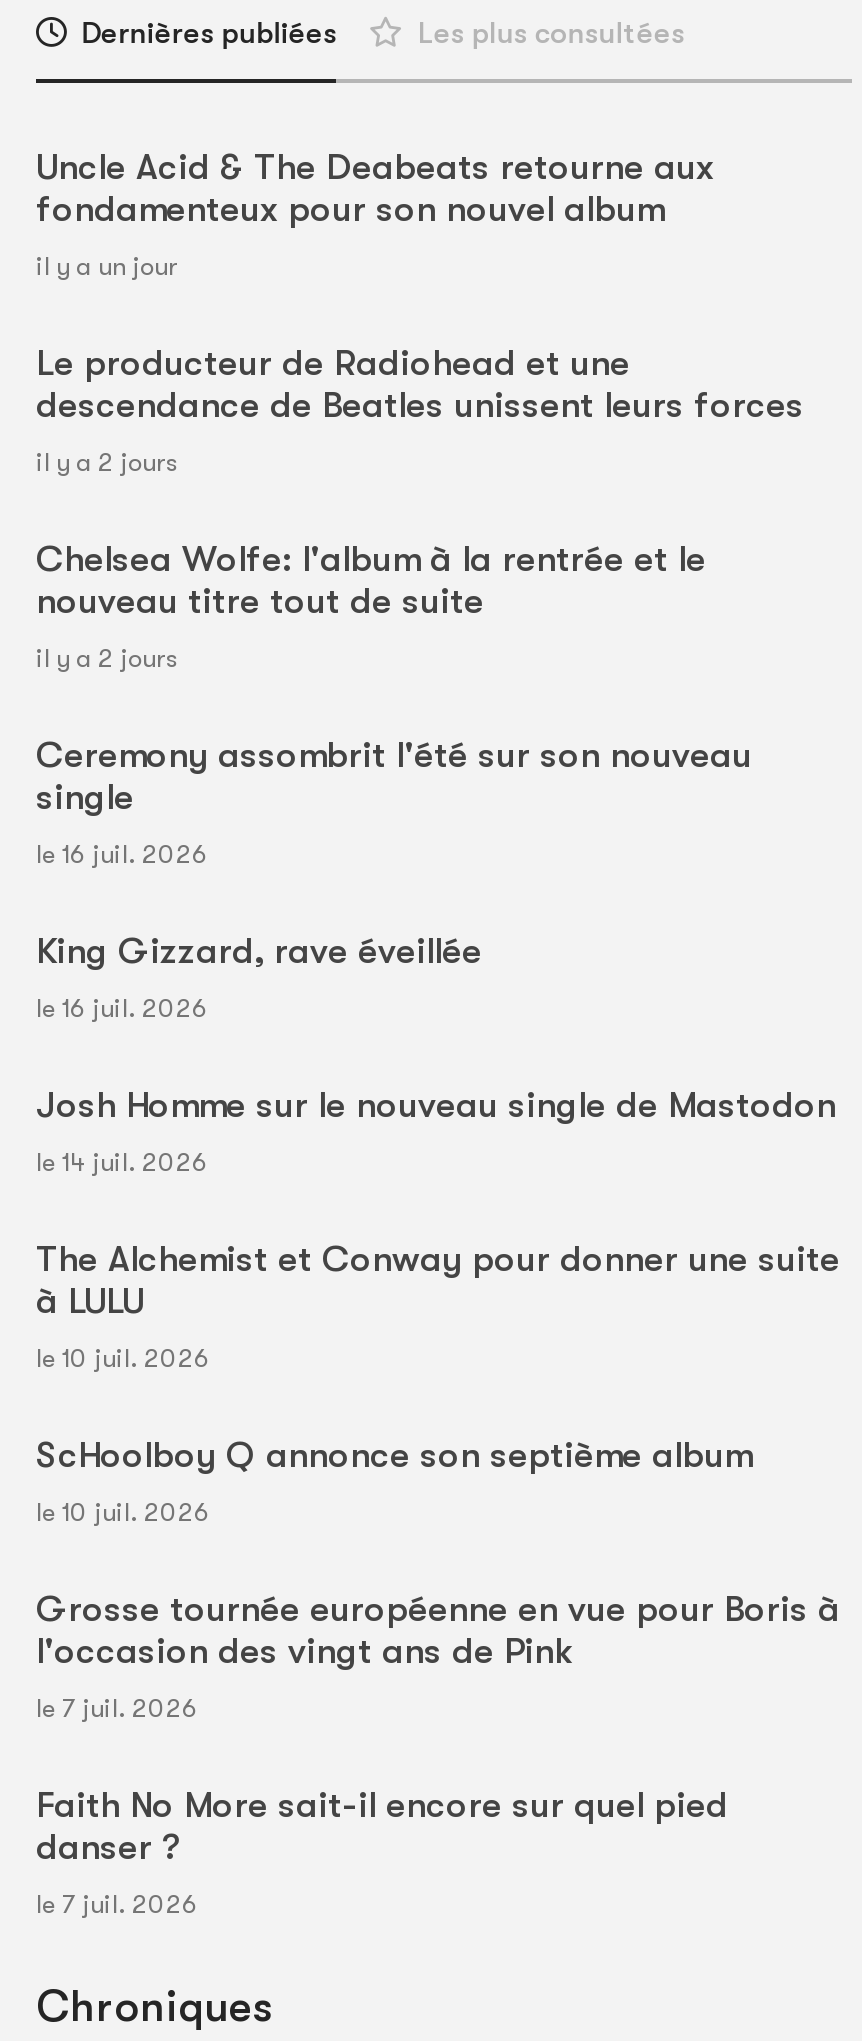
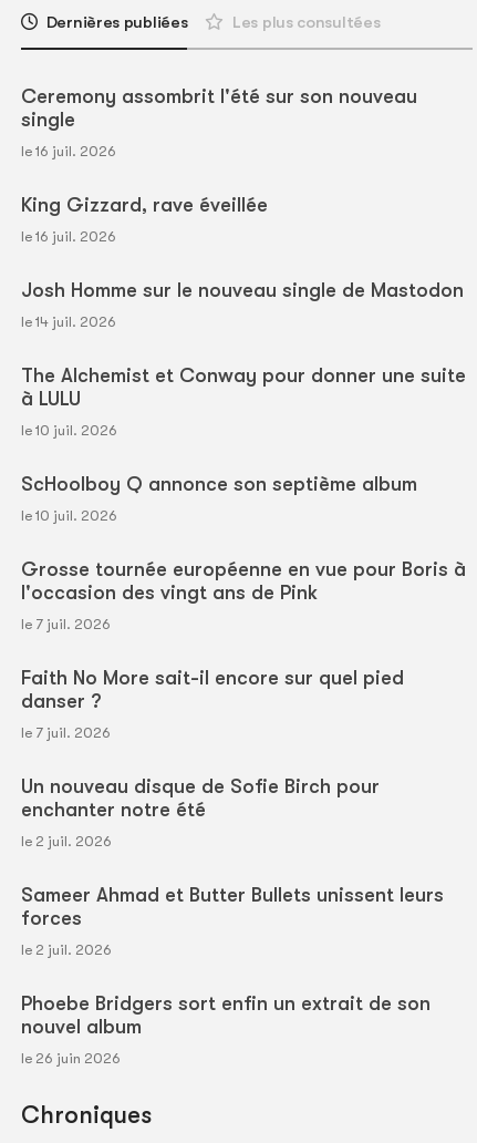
[36,148,804,674] Uncle Acid & The Deabeats retourne aux | fondamenteux pour son nouvel album | il y a un jour | Le producteur de Radiohead et une | descendance de Beatles unissent leurs forces | il y a 2 jours | Chelsea Wolfe: l'album à la rentrée et le | nouveau titre tout de suite | il y a 2 jours -> none
moved [36,736,840,1920] -> [21,86,466,741]: Ceremony assombrit l'été sur son nouveau | single | le 16 juil. 2026 | ... | danser ? | le 7 juil. 2026
none -> [21,776,444,1067] Un nouveau disque de Sofie Birch pour | enchanter notre été | le 2 juil. 2026 | Sameer Ahmad et Butter Bullets unissent leurs | forces | le 2 juil. 2026 | Phoebe Bridgers sort enfin un extrait de son | nouvel album | le 26 juin 2026

